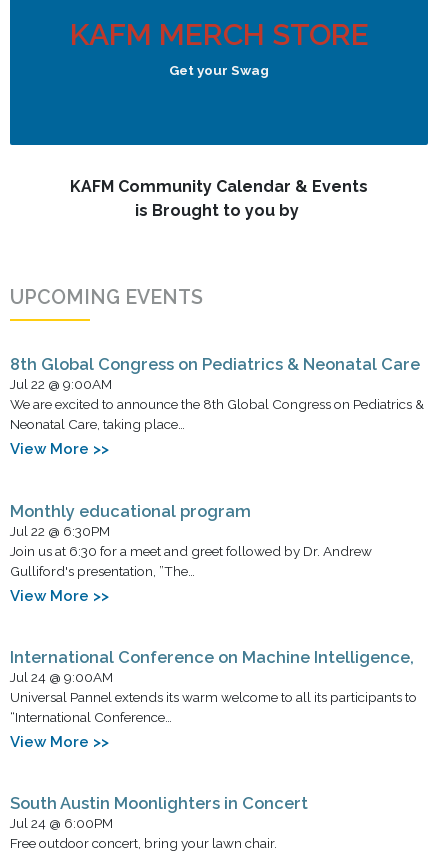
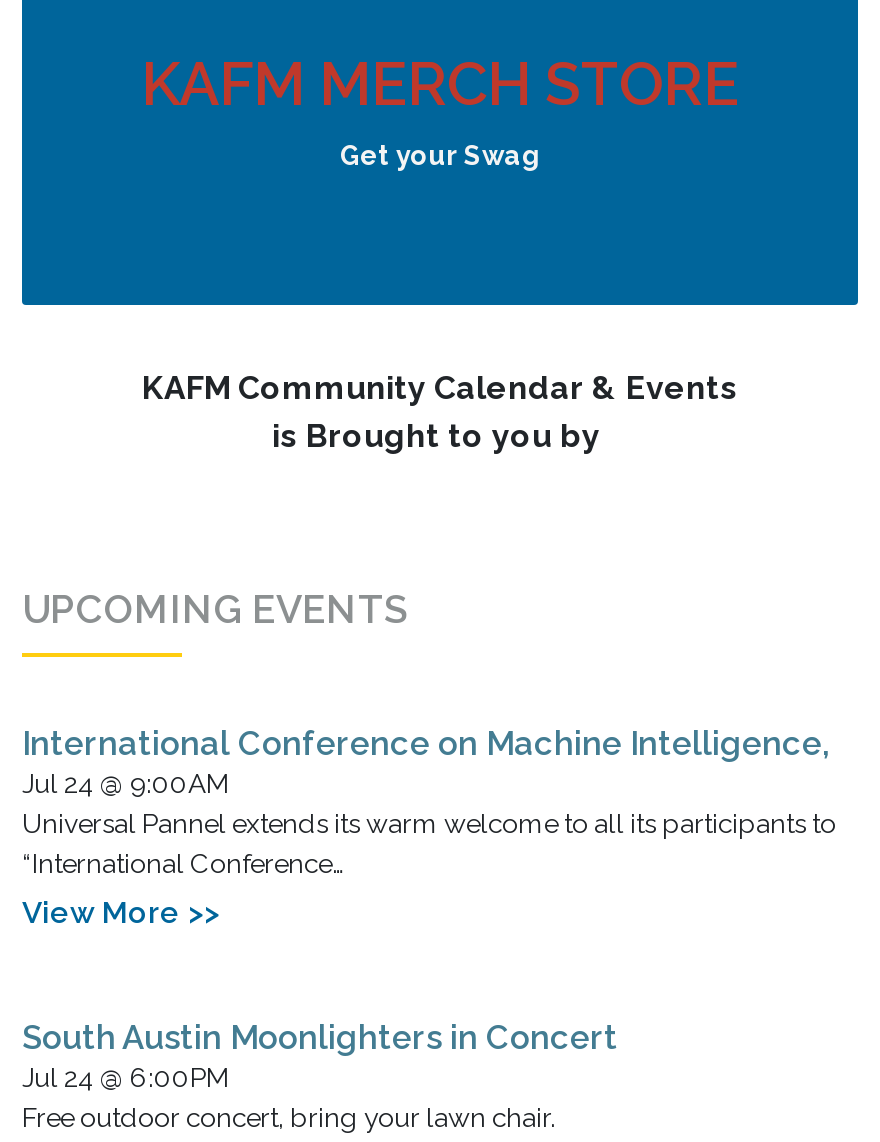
[10,354,424,605] 8th Global Congress on Pediatrics & Neonatal Care | Jul 22 @ 9:00AM | We are excited to announce the 8th Global Congress on Pediatrics & | Neonatal Care, taking place… | View More >> | Monthly educational program | Jul 22 @ 6:30PM | Join us at 6:30 for a meet and greet followed by Dr. Andrew | Gulliford's presentation, ”The… | View More >> -> none

